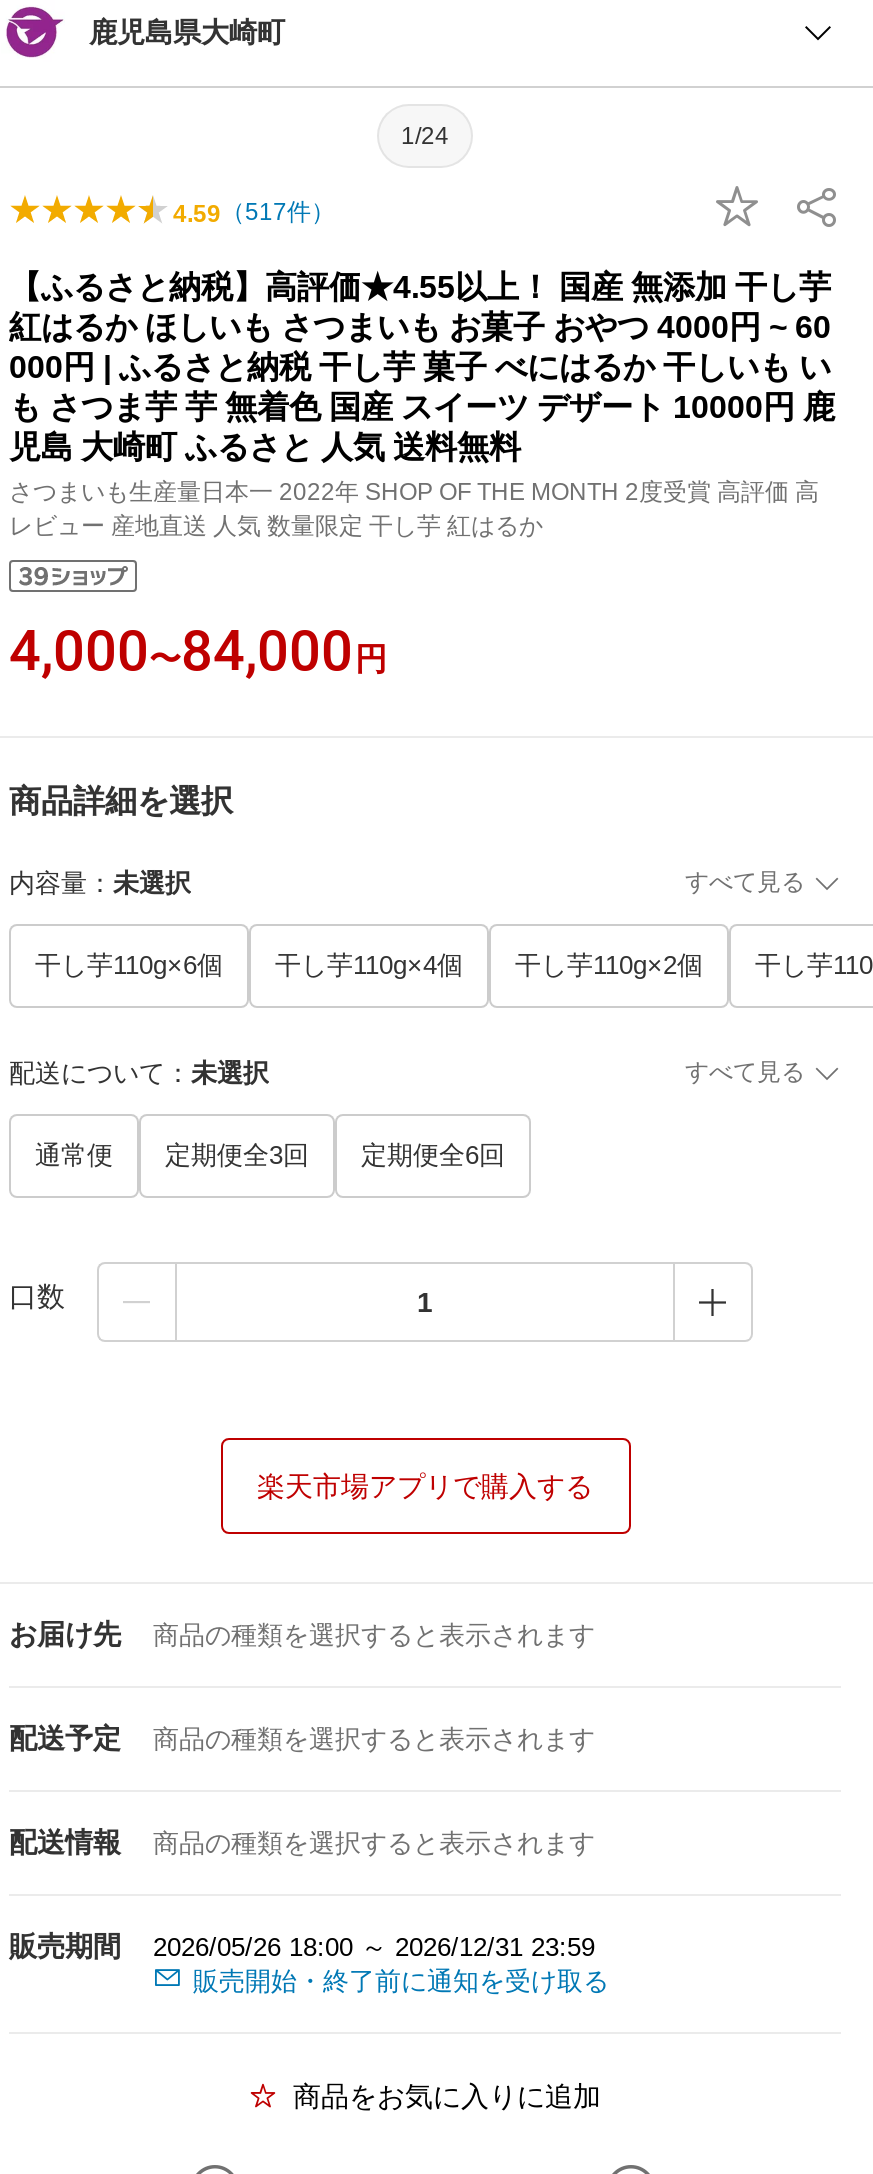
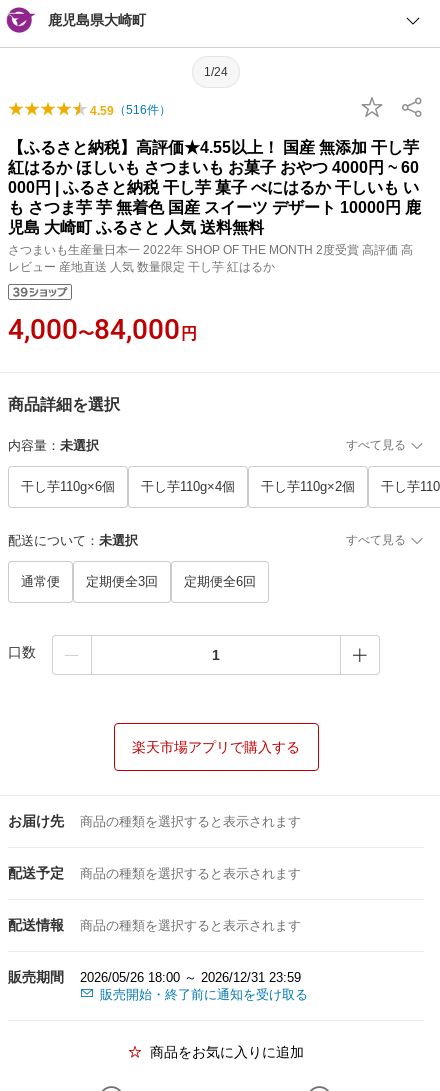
[173,198,335,228] 4.59（517件） -> [90,103,171,118] 4.59（516件）

